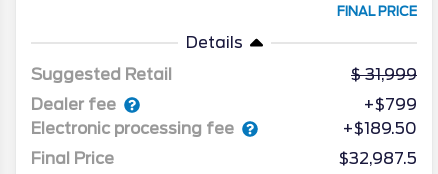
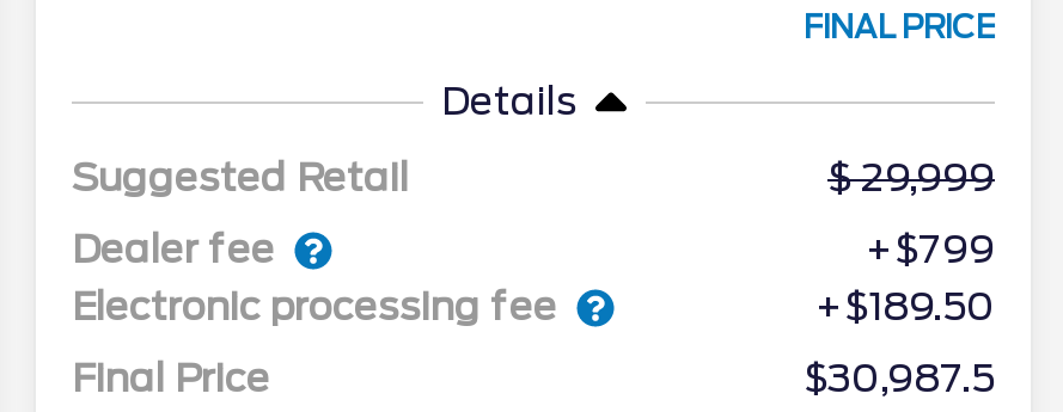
[361,65,417,84] 31,999 -> [851,155,995,200] 29,999
[339,149,417,168] $32,987.5 -> [804,355,995,401] $30,987.5

